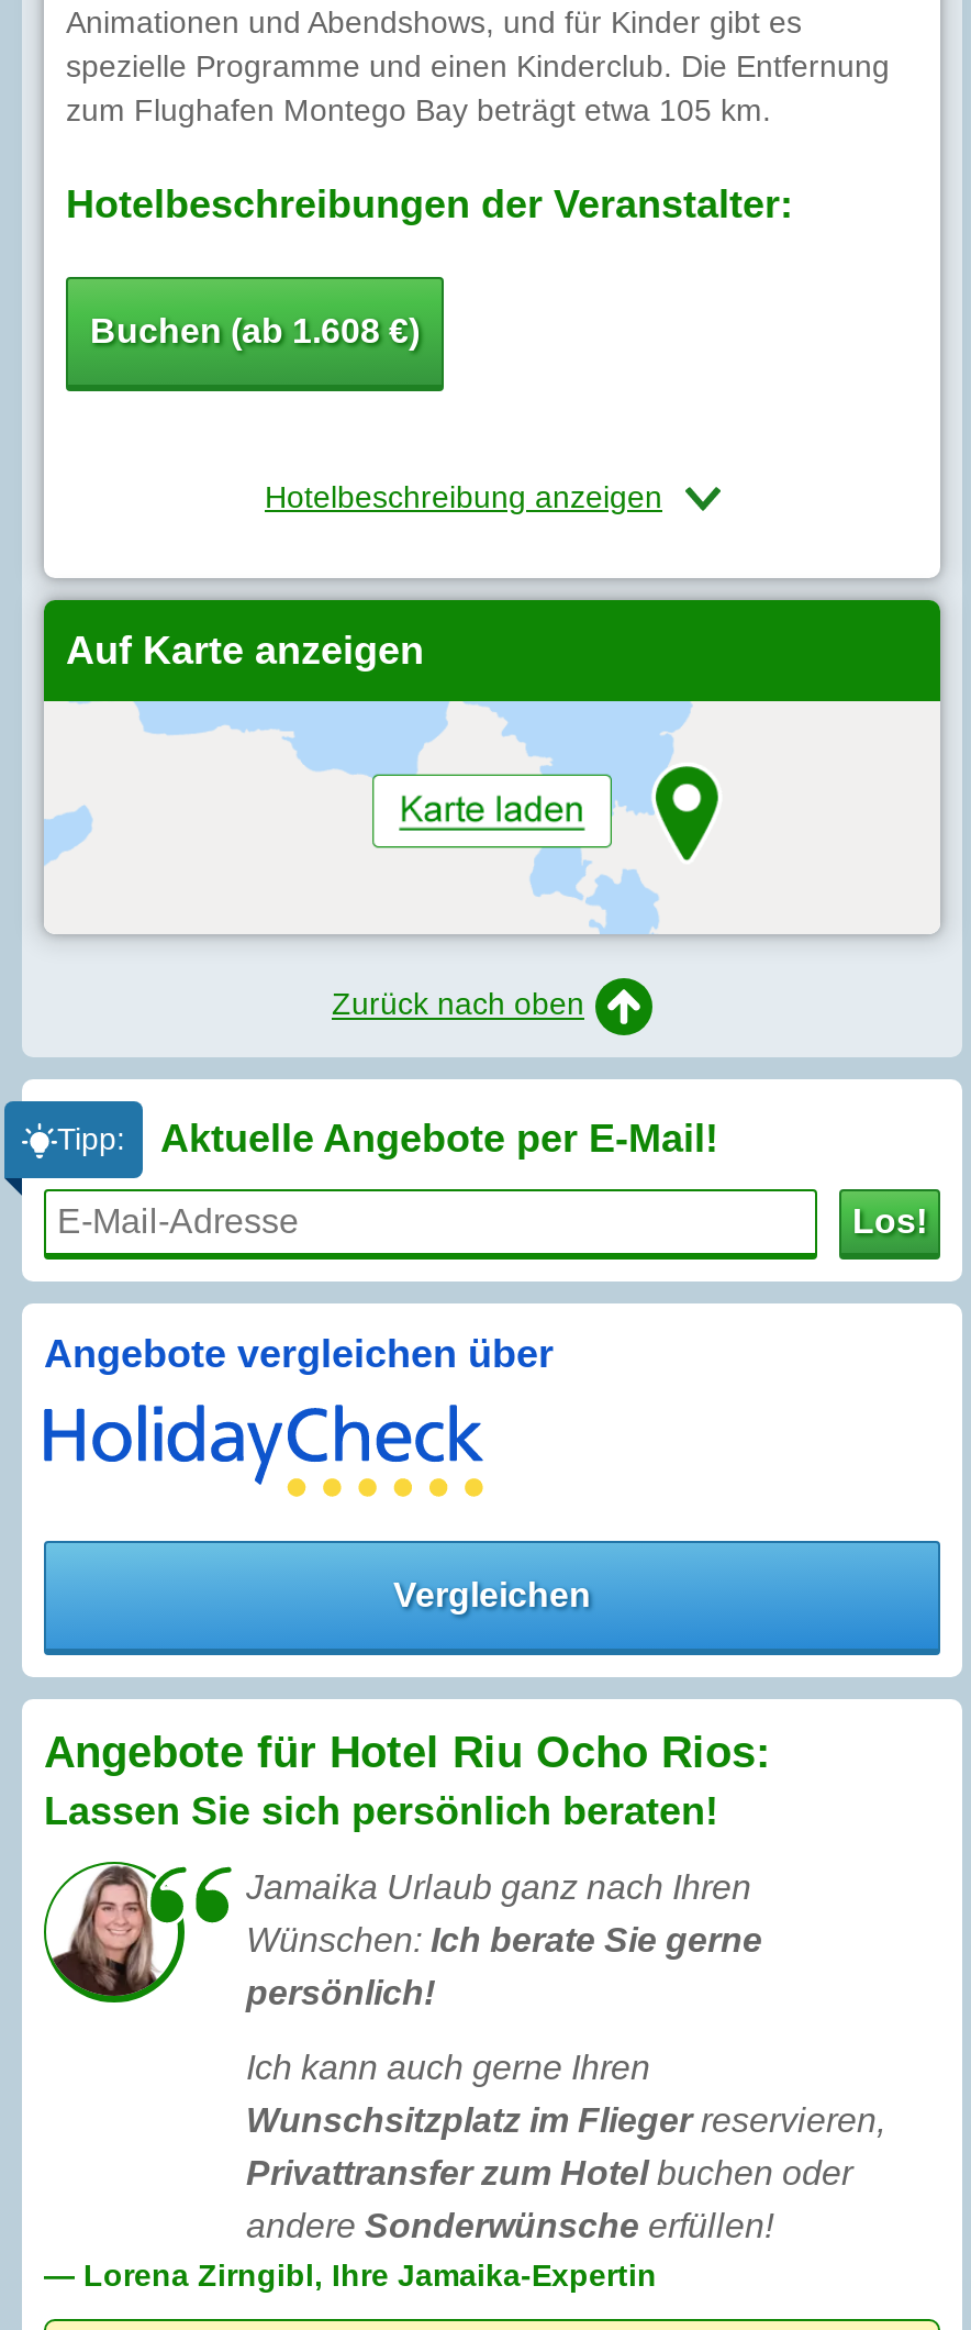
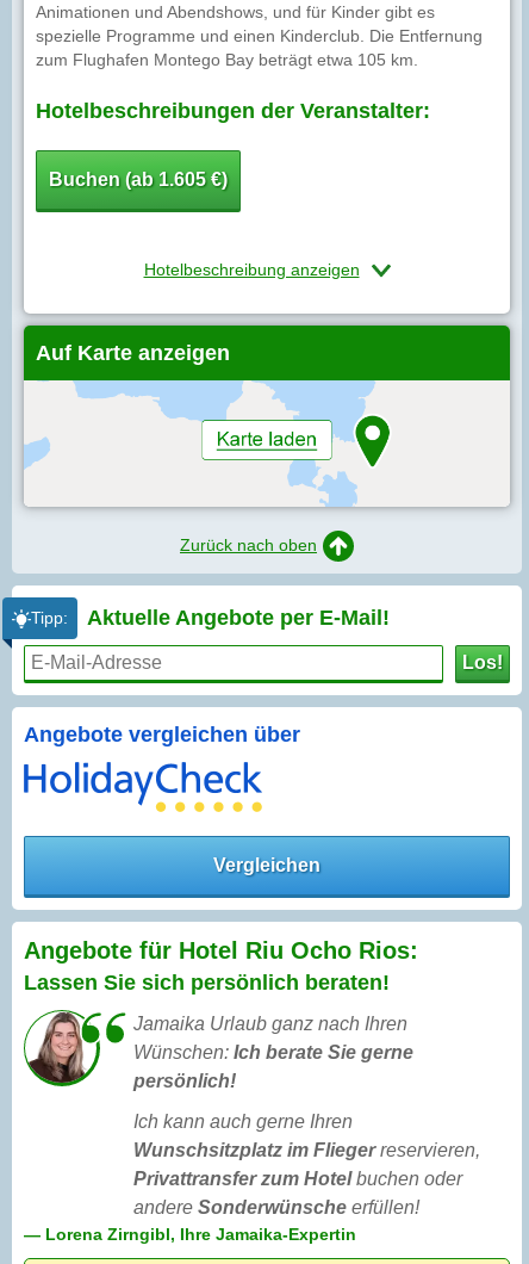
[90,312,420,349] Buchen (ab 1.608 €) -> [49,169,228,189] Buchen (ab 1.605 €)

